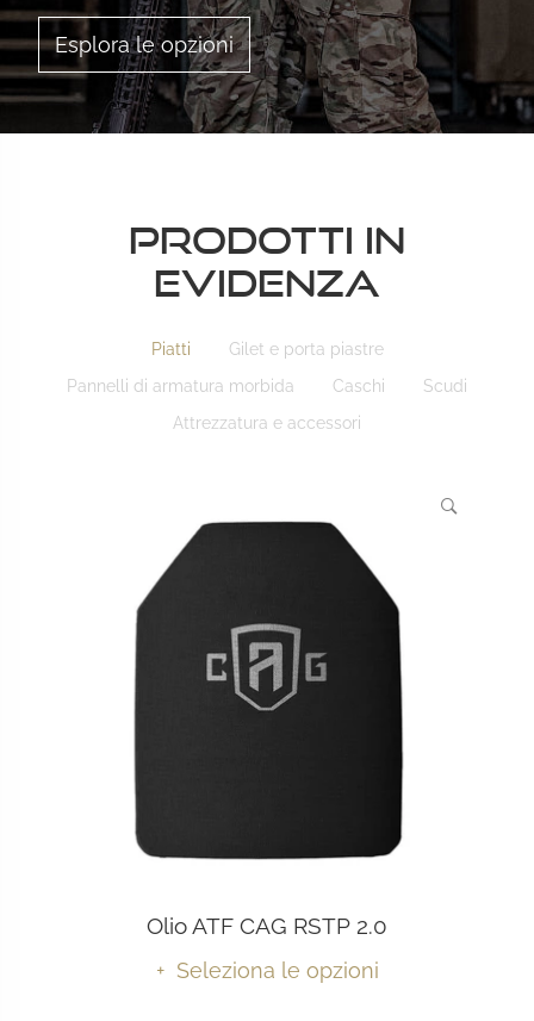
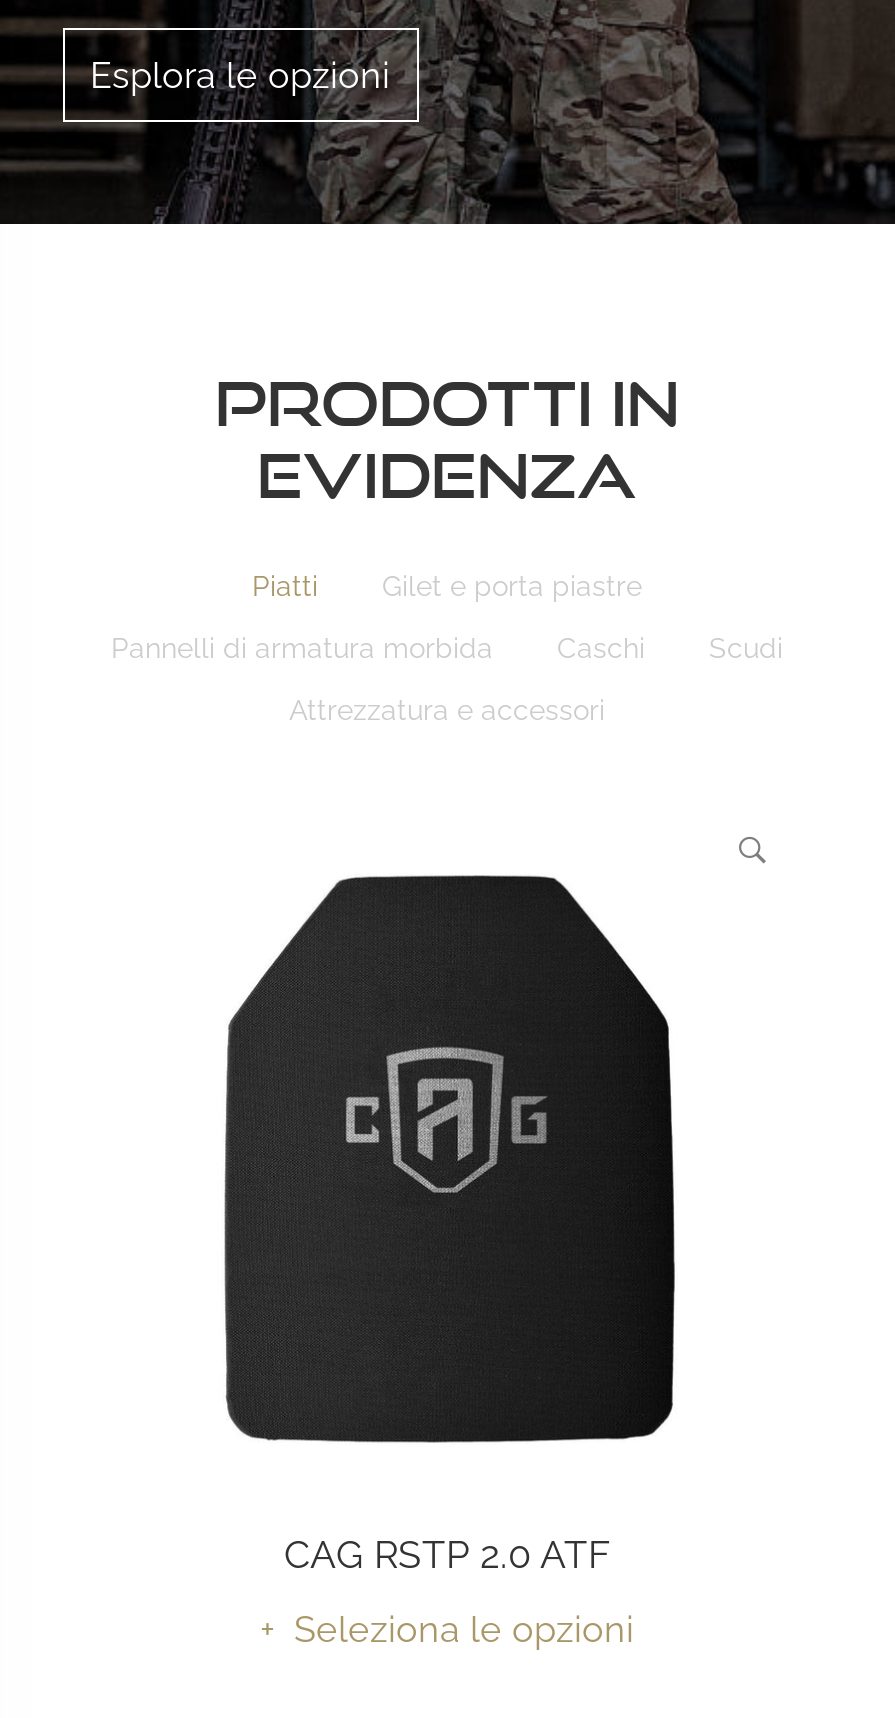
[147,912,387,939] Olio ATF CAG RSTP 2.0 -> [284,1532,610,1576] CAG RSTP 2.0 ATF

